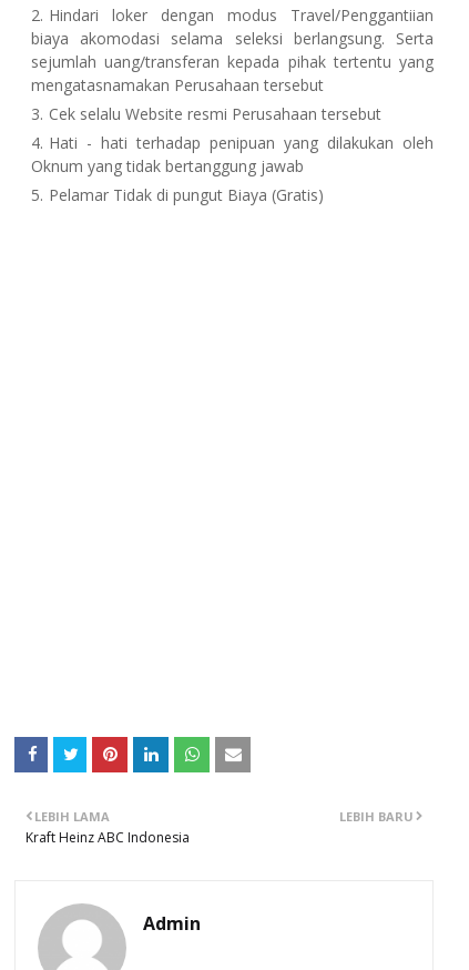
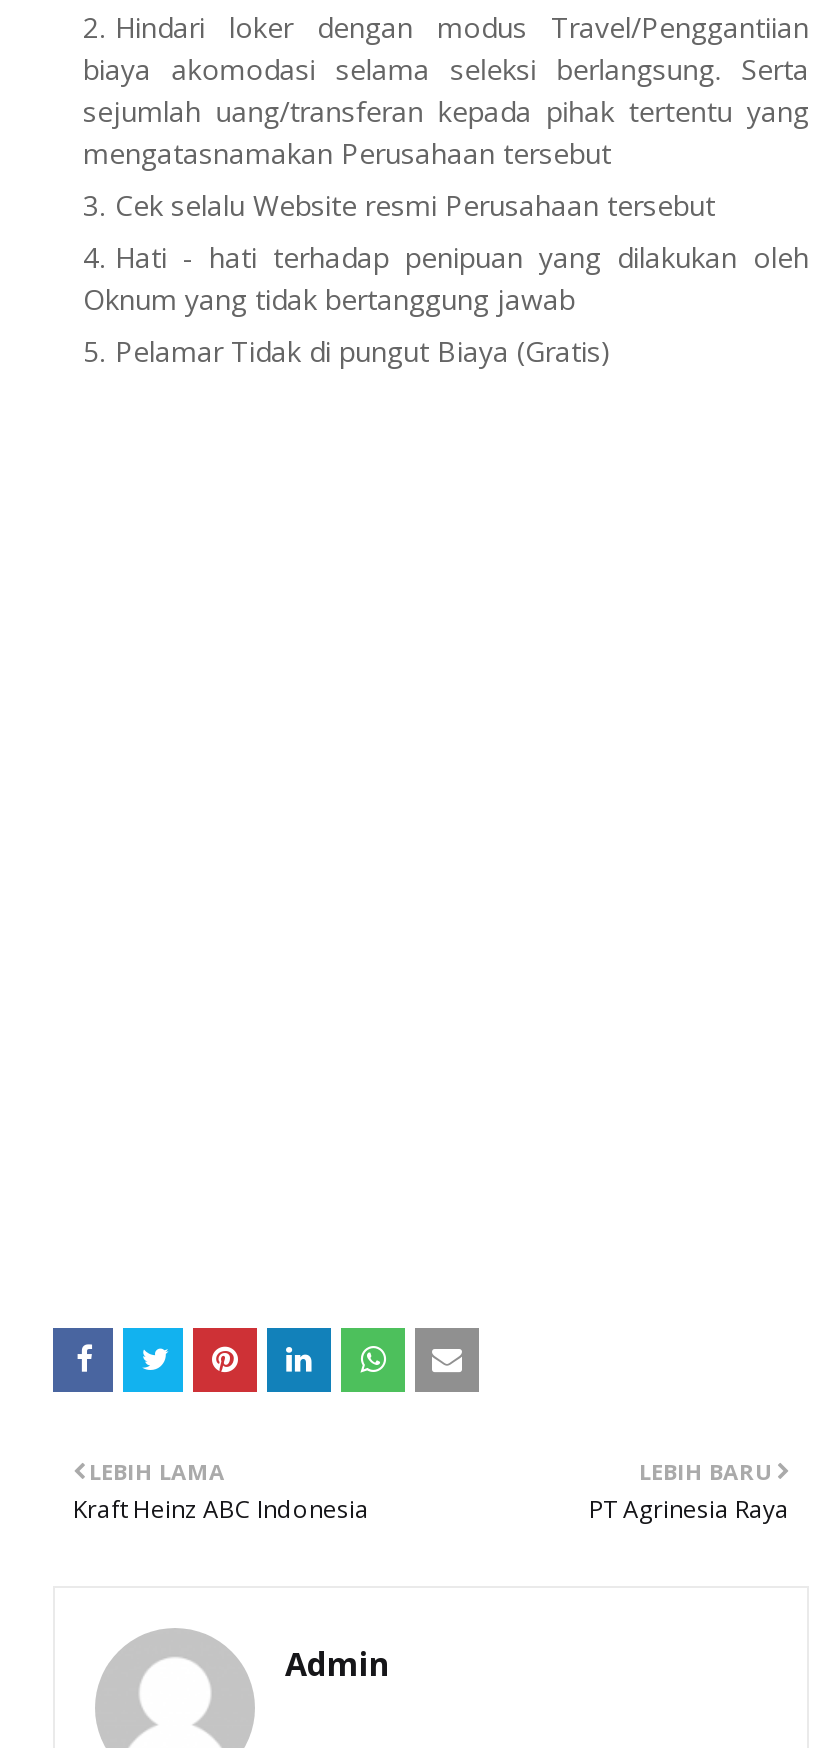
none -> [589,1492,789,1526] PT Agrinesia Raya

